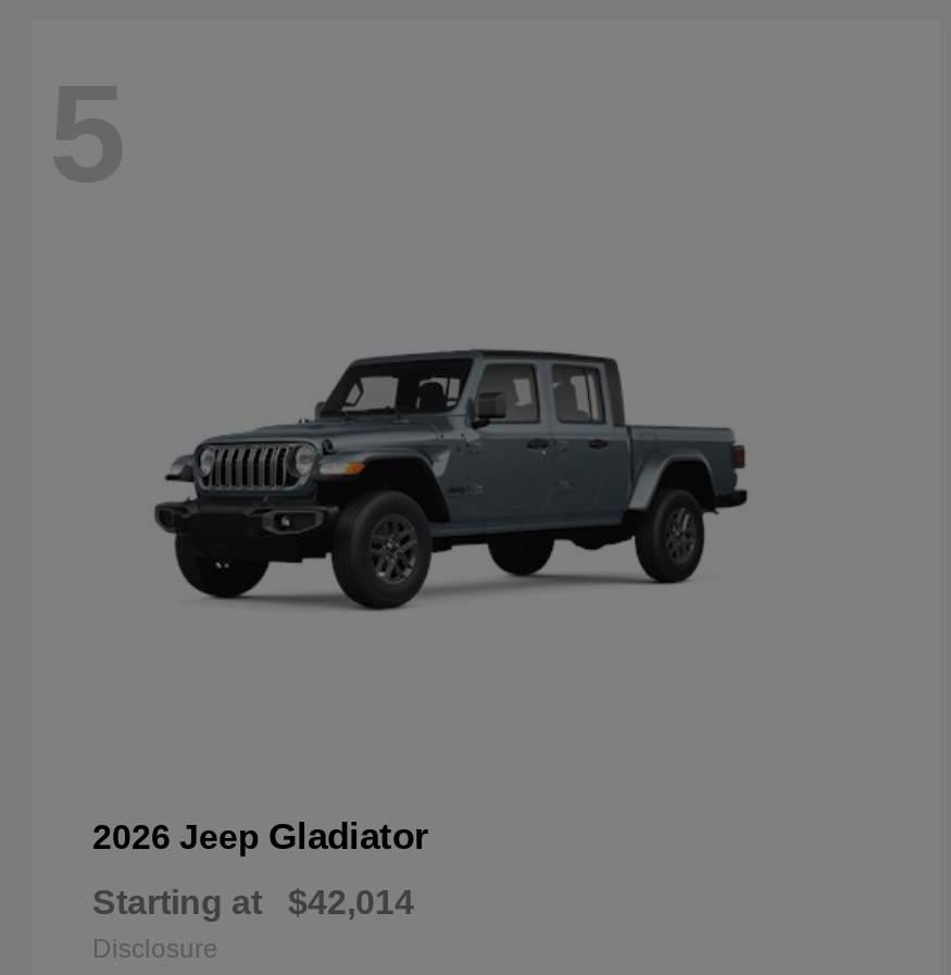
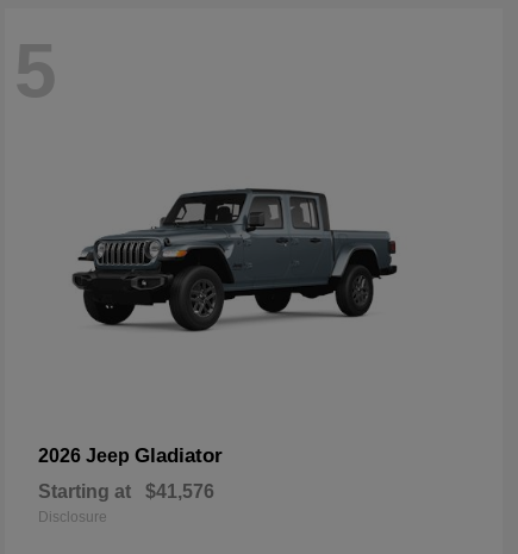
[92,884,414,921] Starting at $42,014 -> [38,482,214,502] Starting at $41,576

